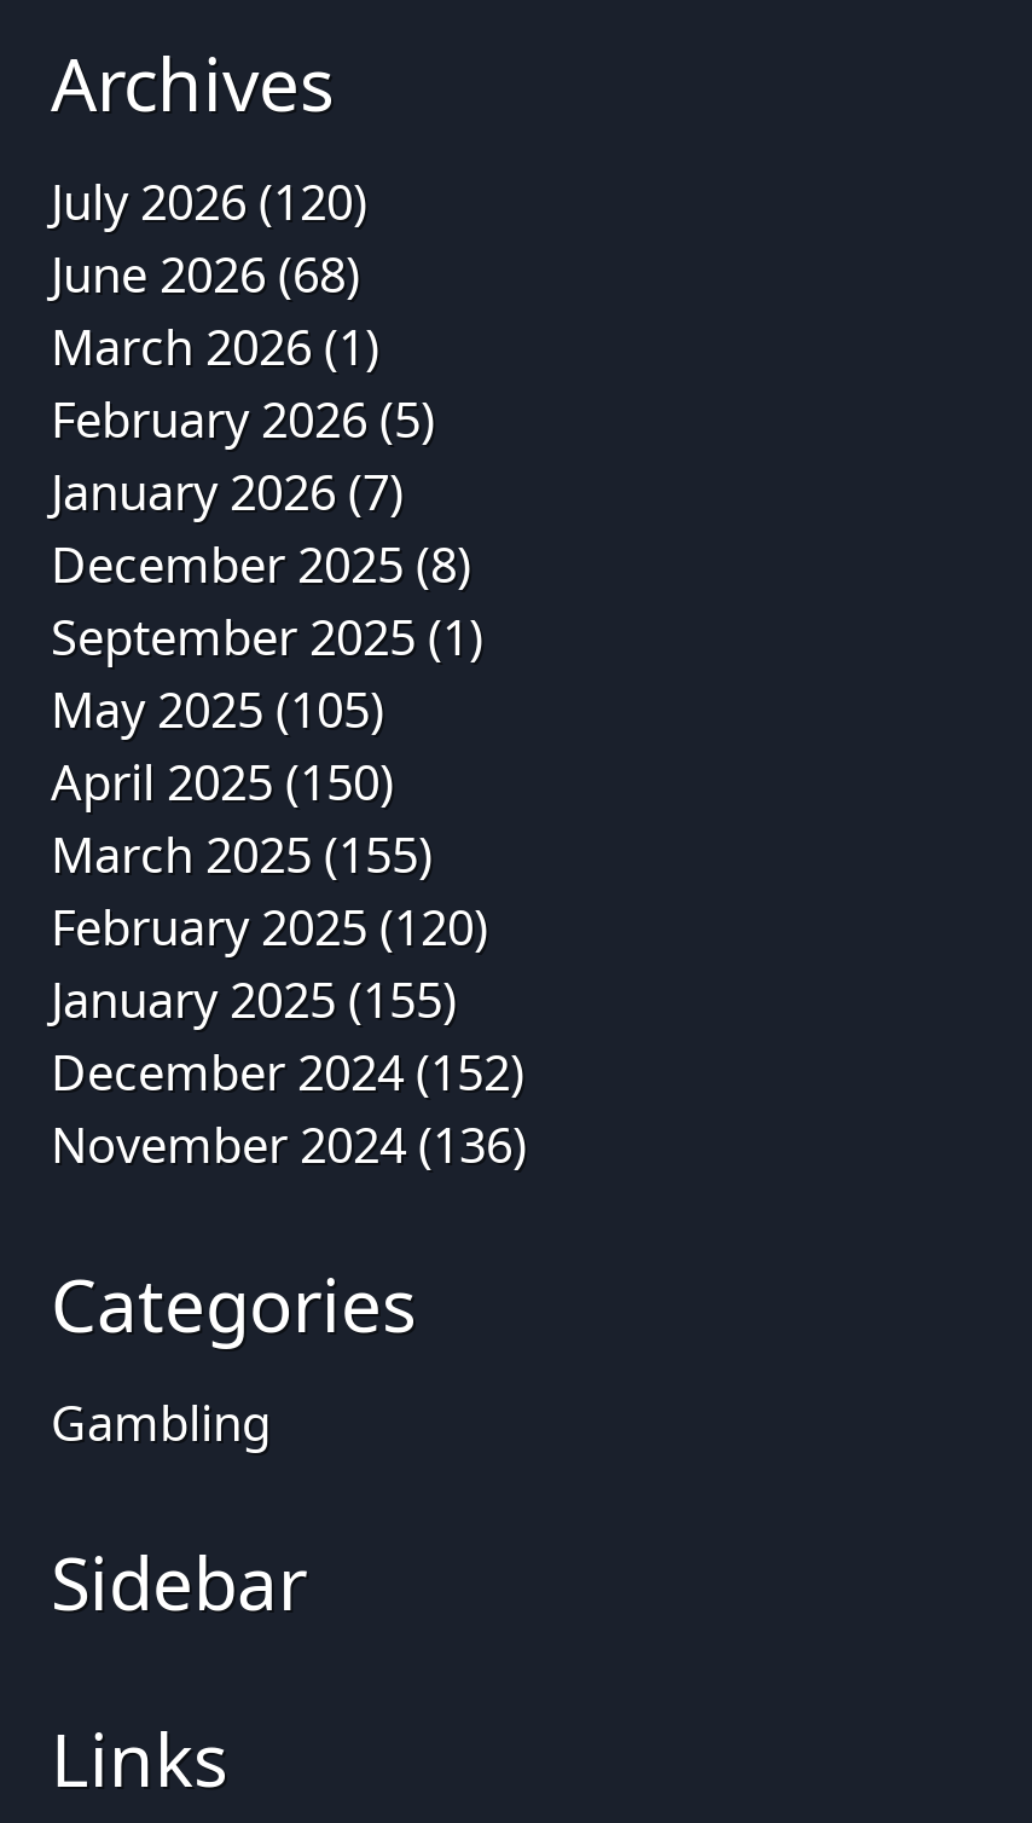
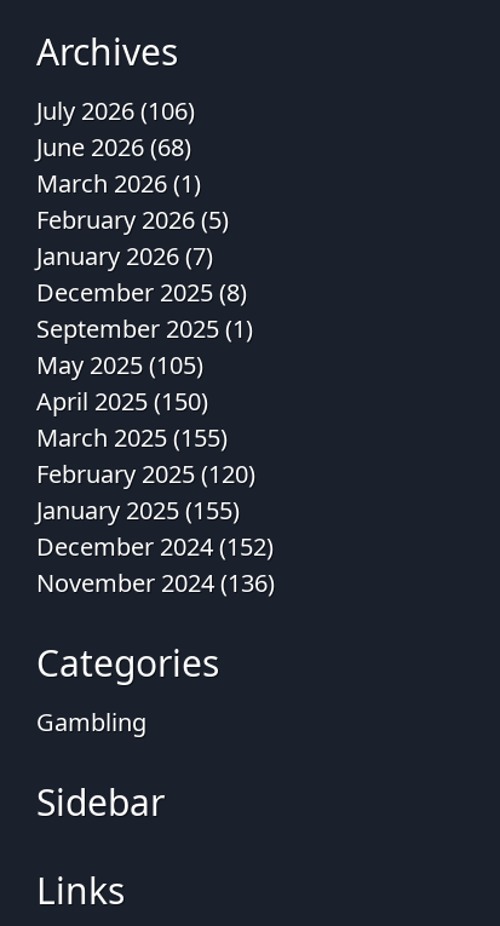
[51,169,367,235] July 2026 (120) -> [36,94,195,127] July 2026 (106)

